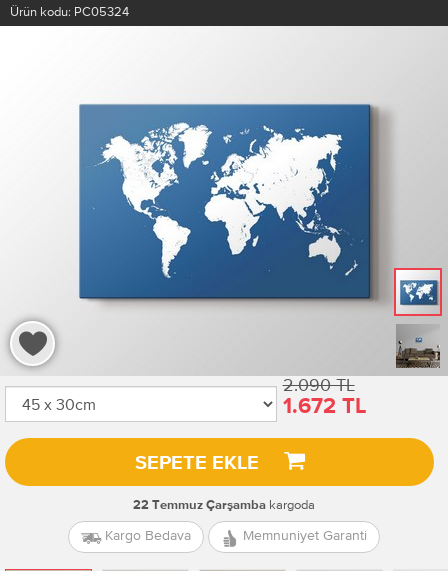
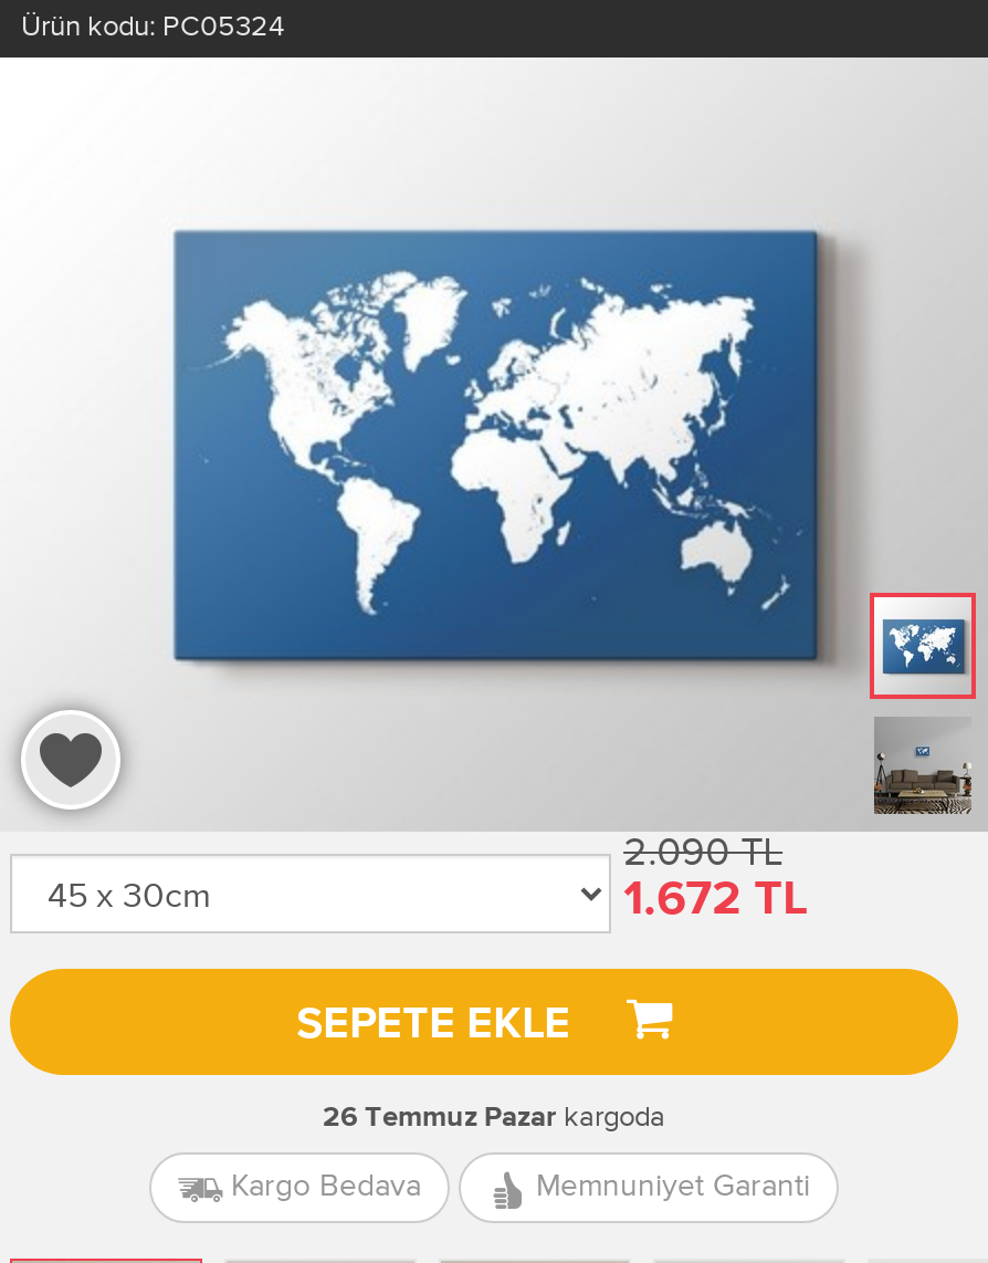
[133,497,315,512] 22 Temmuz Çarşamba kargoda -> [323,1099,665,1132] 26 Temmuz Pazar kargoda

